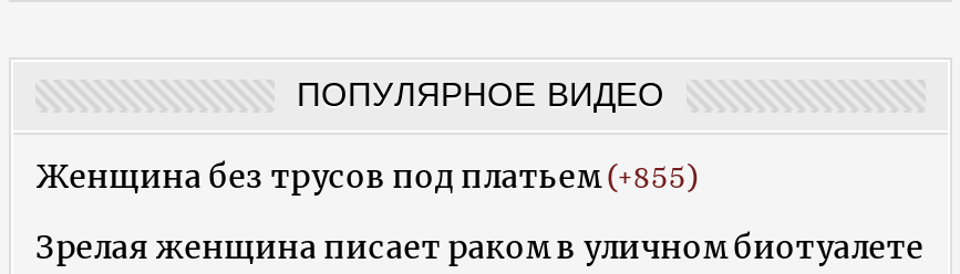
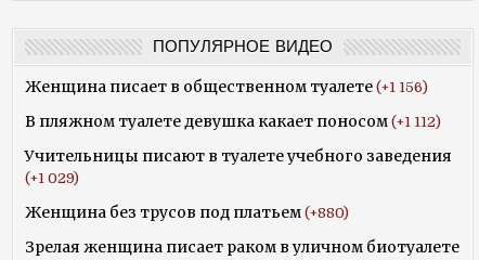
[36,157,687,197] Женщина без трусов под платьем +855 -> [25,77,452,222] Женщина писает в общественном туалете +1 156 | В пляжном туалете девушка какает поносом +1 112 | Учительницы писают в туалете учебного заведения | +1 029 | Женщина без трусов под платьем +880

